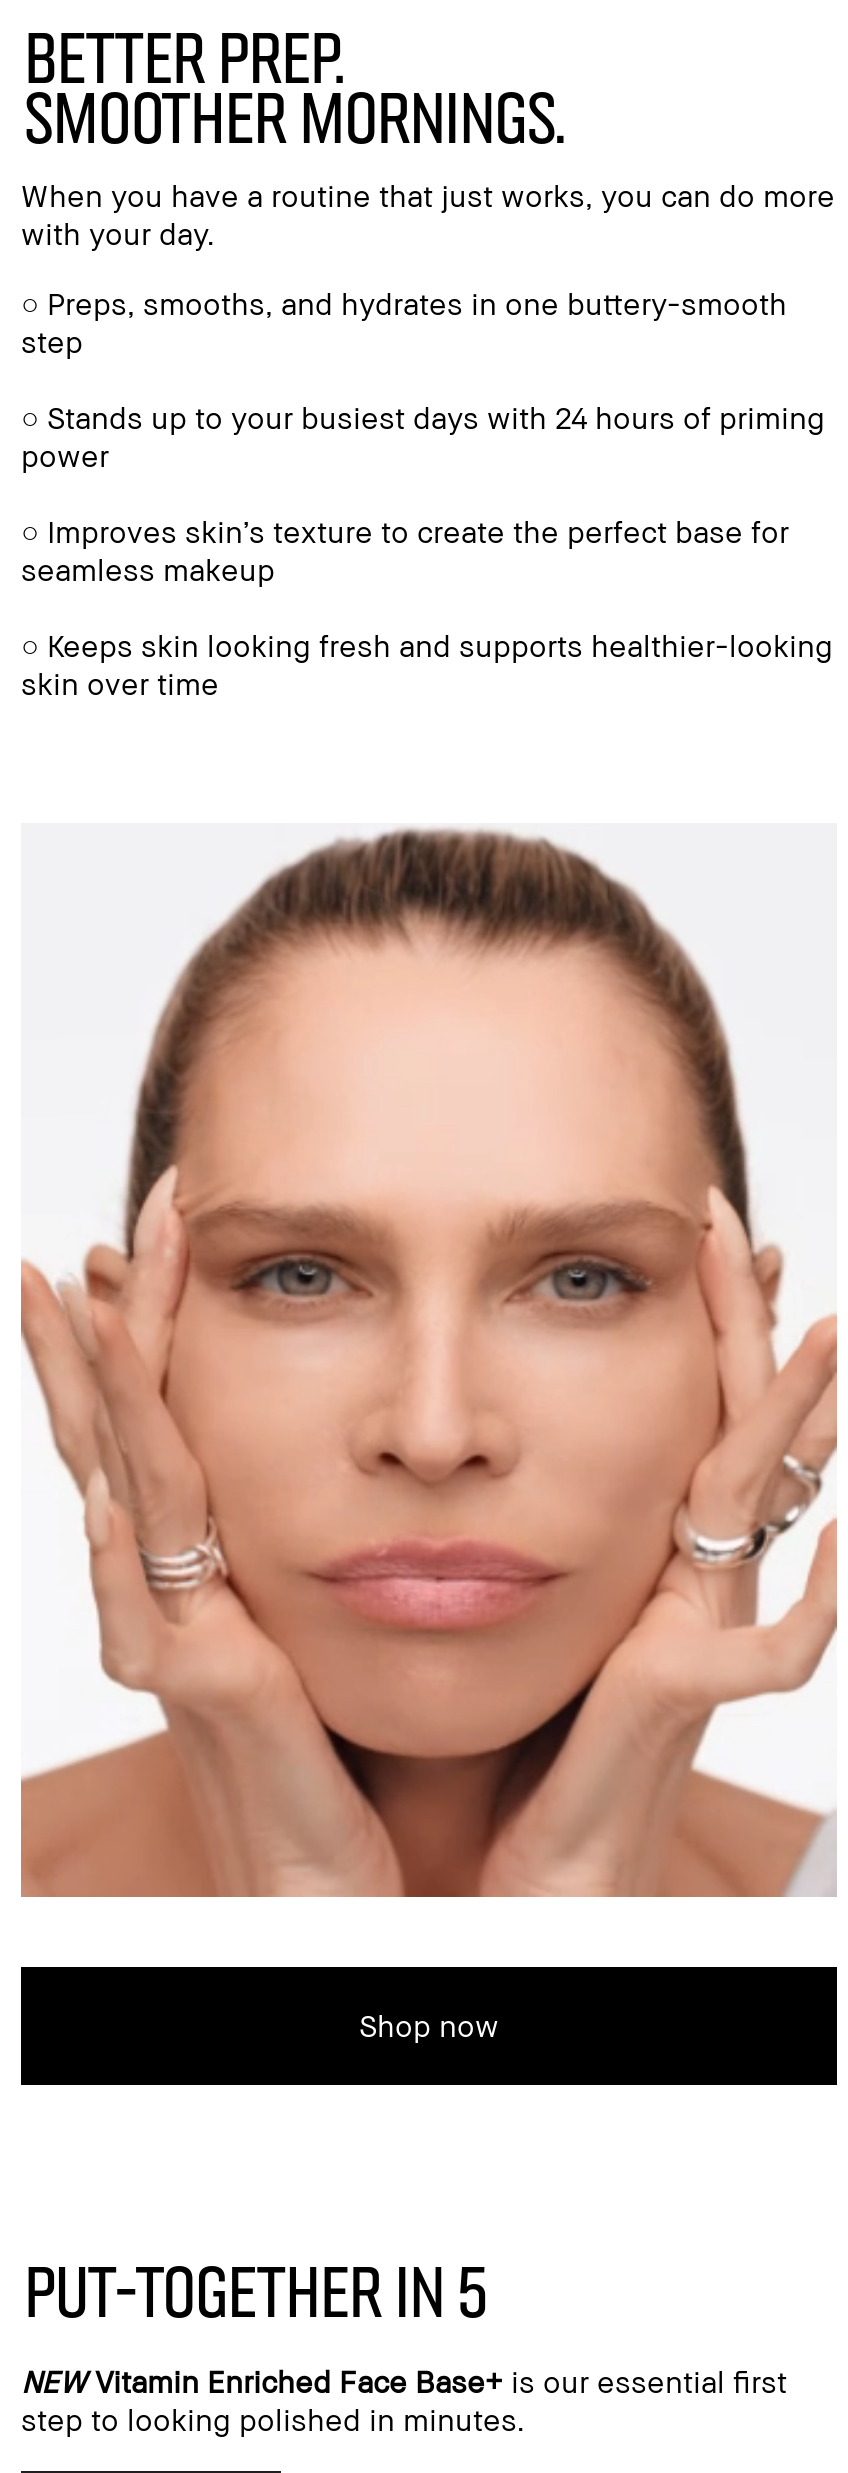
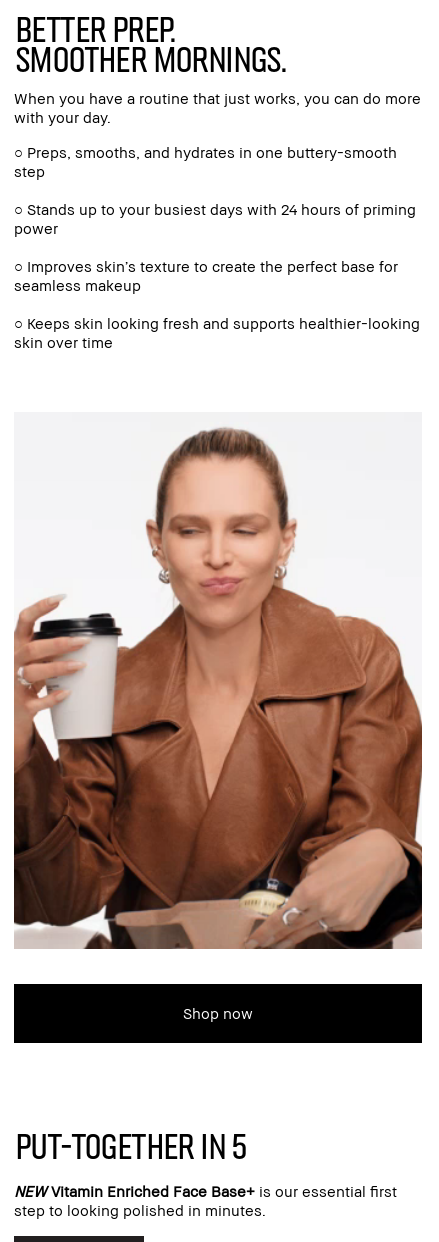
[19,827,839,1899] [image] -> [13,415,423,950] [image]

